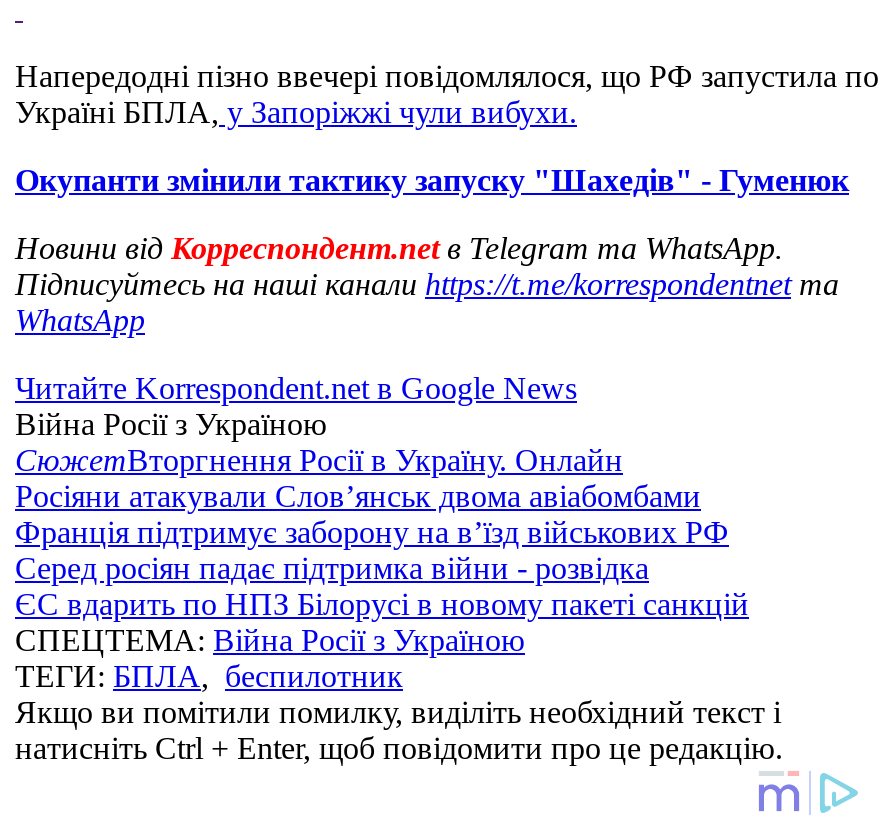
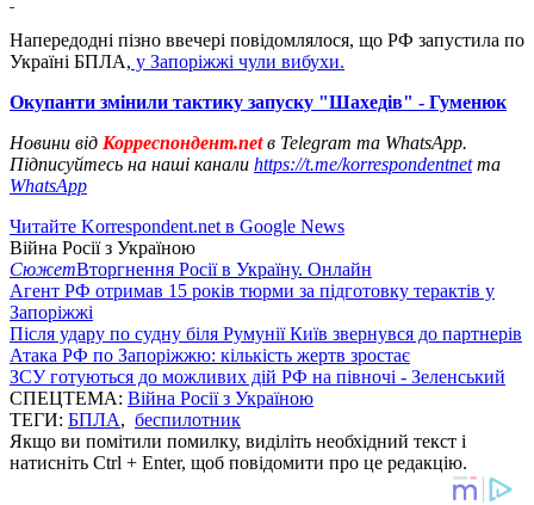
[15,478,749,620] Росіяни атакували Слов’янськ двома авіабомбами | Франція підтримує заборону на в’їзд військових РФ | Серед росіян падає підтримка війни - розвідка | ЄС вдарить по НПЗ Білорусі в новому пакеті санкцій -> [10,280,522,386] Агент РФ отримав 15 років тюрми за підготовку терактів у | Запоріжжі | Після удару по судну біля Румунії Київ звернувся до партнерів | Атака РФ по Запоріжжю: кількість жертв зростає | ЗСУ готуються до можливих дій РФ на півночі - Зеленський

